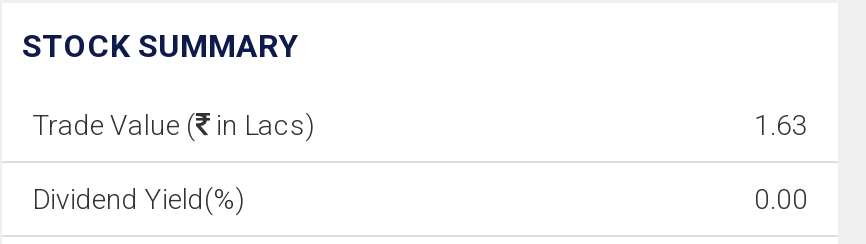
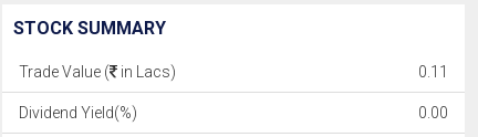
[754,109,808,141] 1.63 -> [418,63,448,81] 0.11

